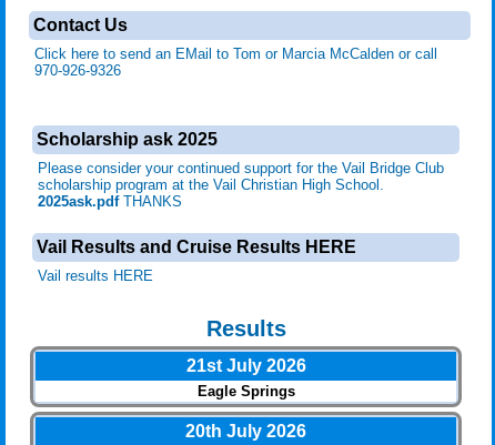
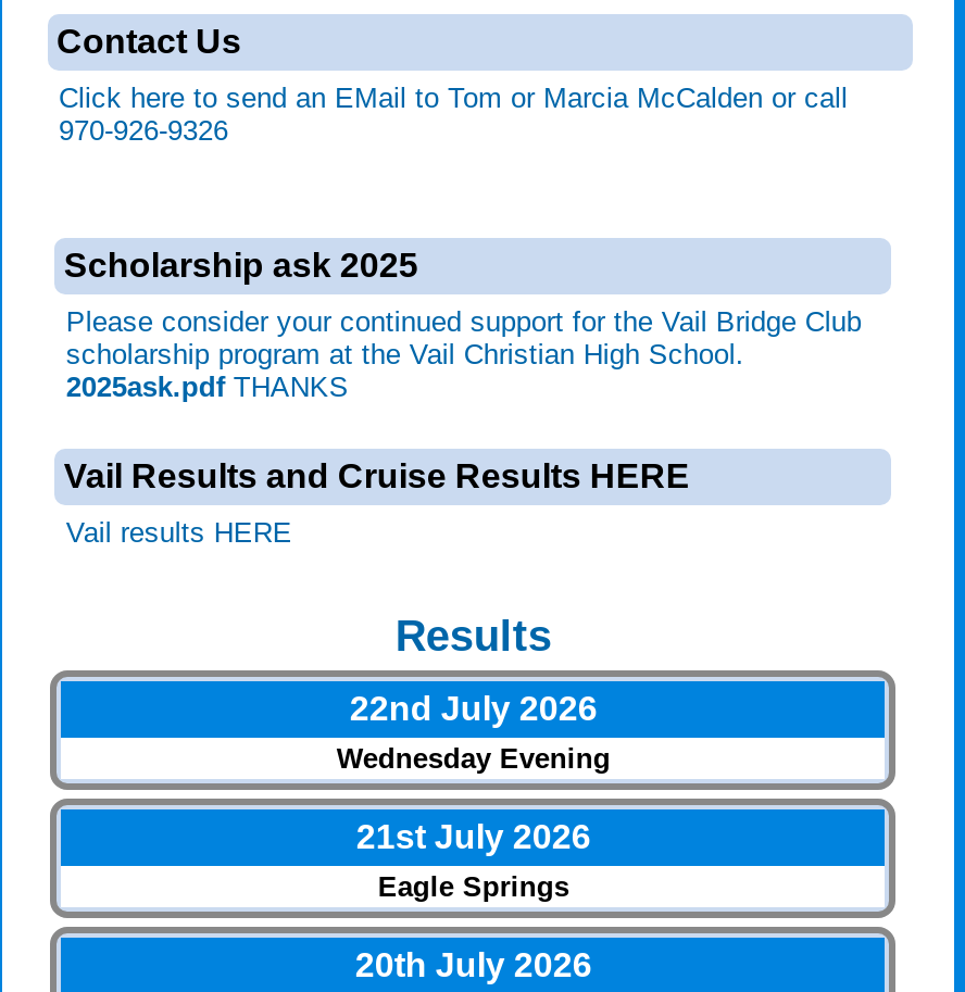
none -> [336,689,610,774] 22nd July 2026 | Wednesday Evening

